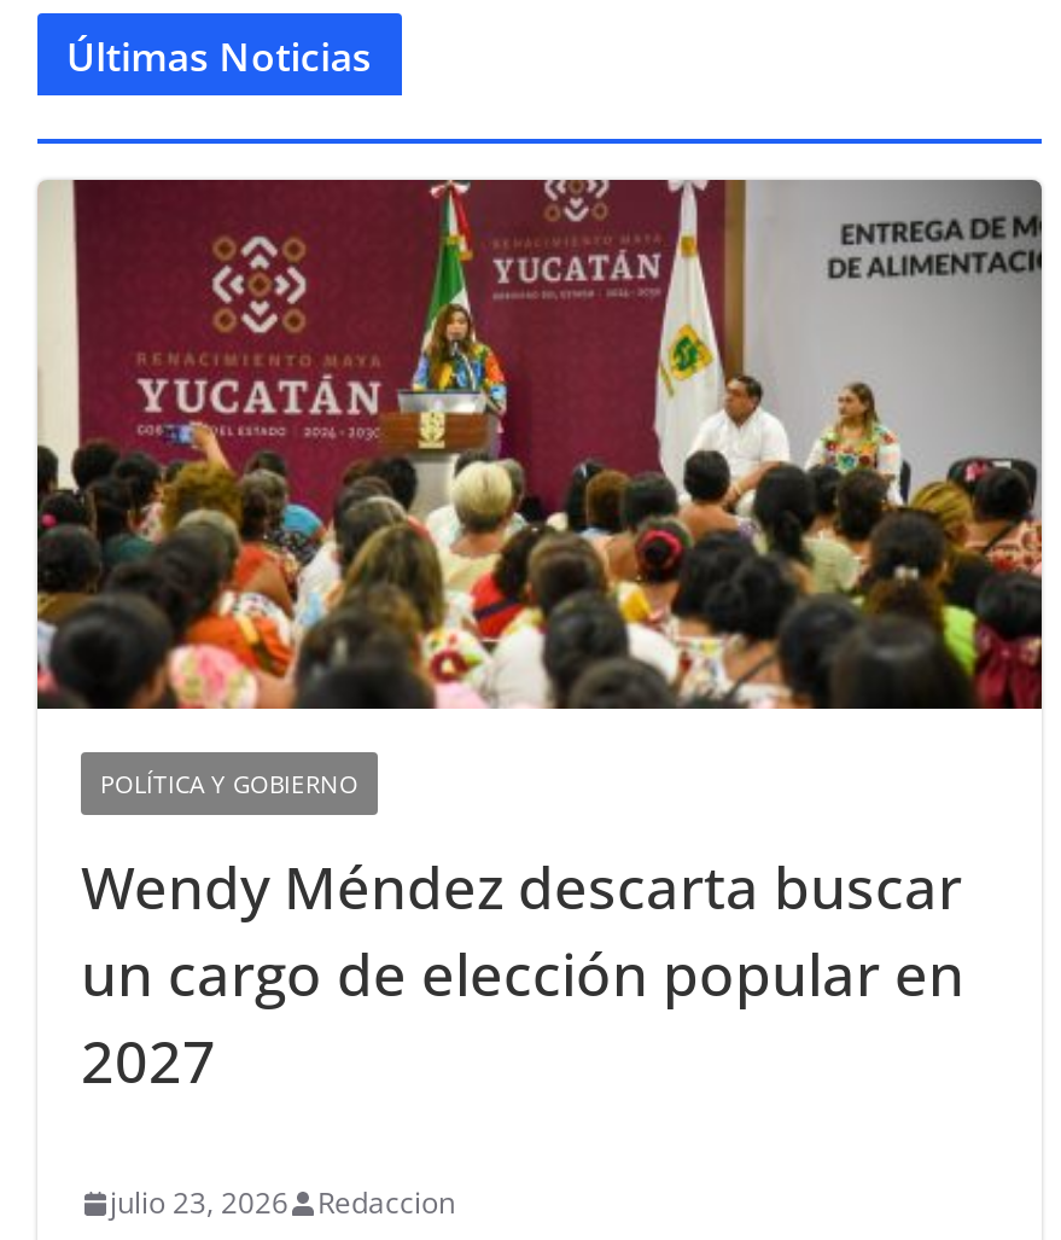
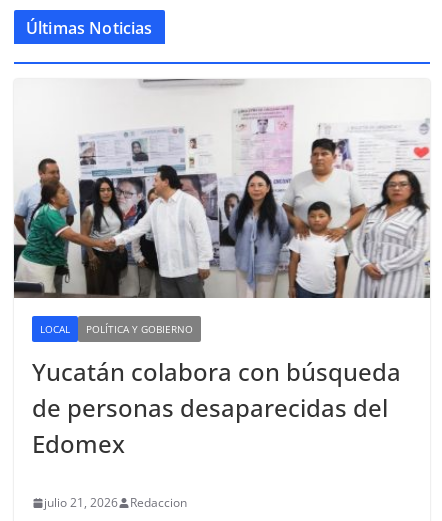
[35,177,1044,711] [image] -> [13,78,431,299] [image]
none -> [40,322,70,336] LOCAL
[81,846,964,1100] Wendy Méndez descarta buscar | un cargo de elección popular en | 2027 -> [32,355,401,460] Yucatán colabora con búsqueda | de personas desaparecidas del | Edomex
[110,1182,455,1223] julio 23, 2026 Redaccion -> [44,494,187,511] julio 21, 2026 Redaccion

